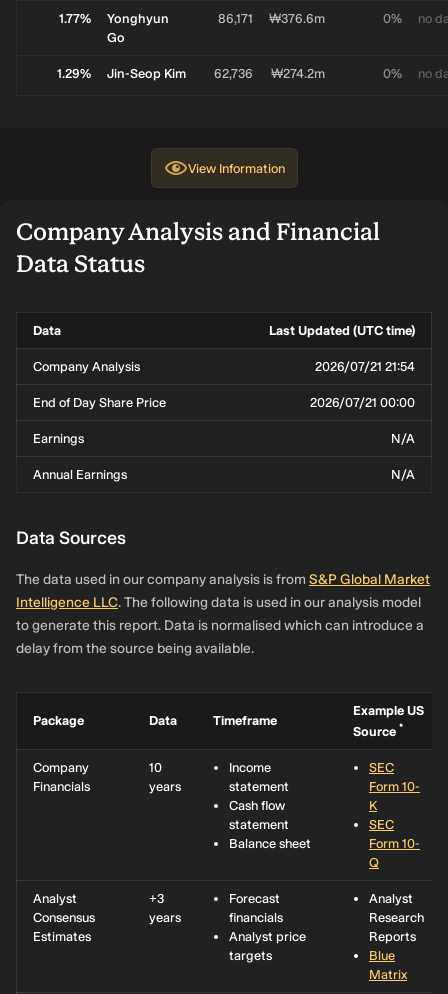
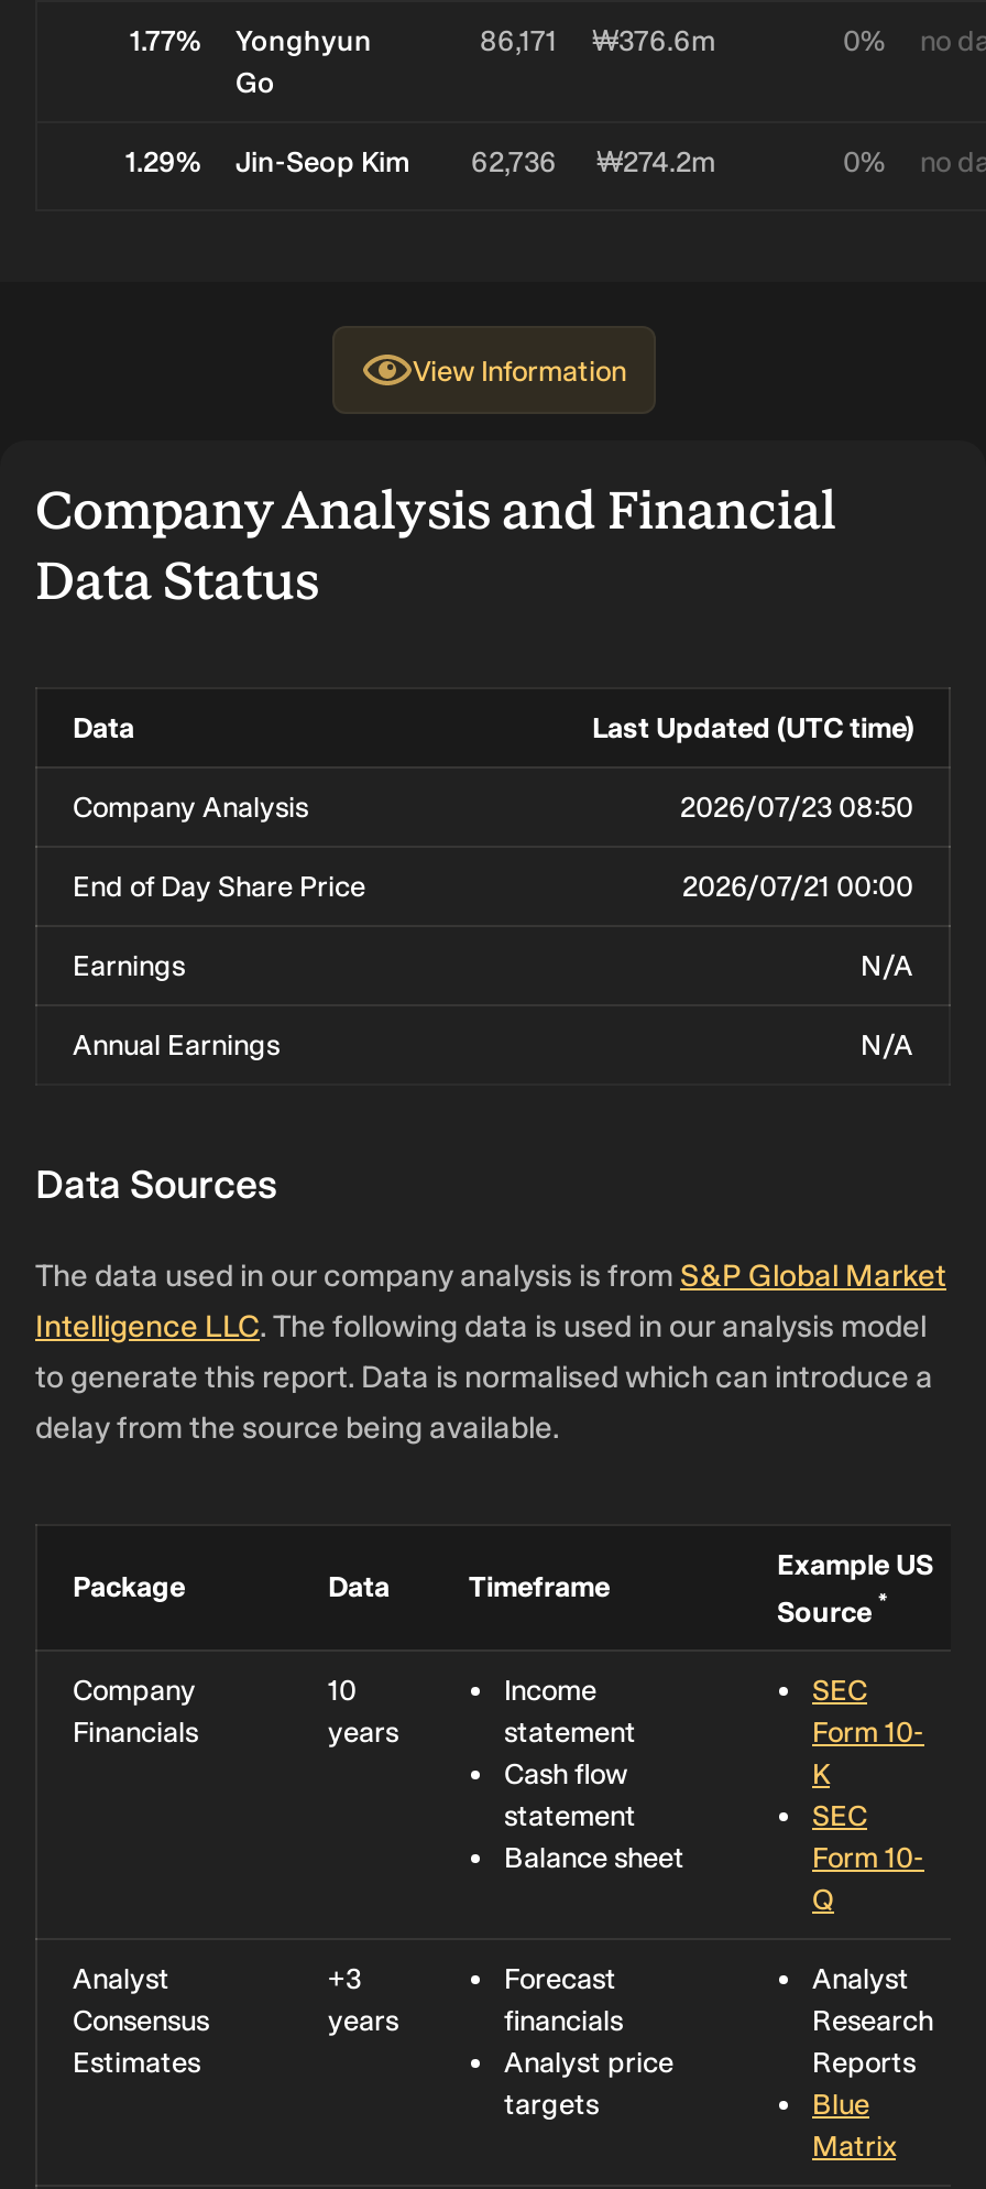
[315,359,415,374] 2026/07/21 21:54 -> [680,791,913,824] 2026/07/23 08:50

